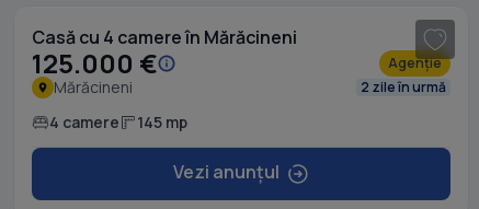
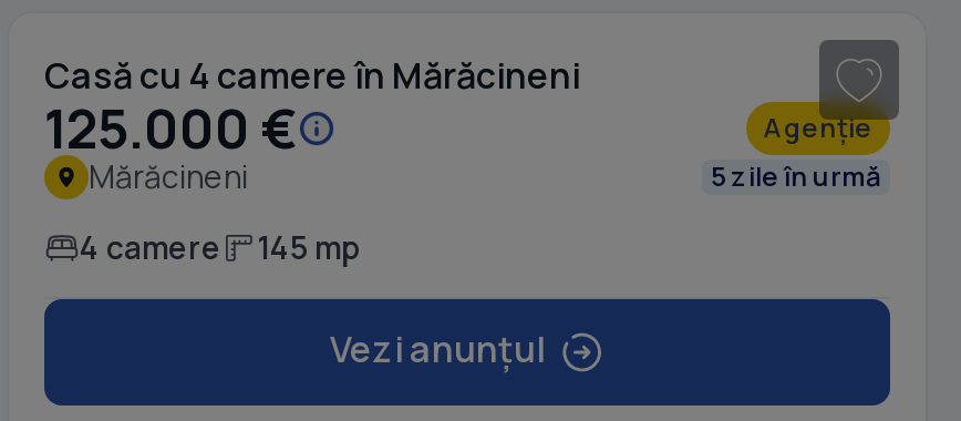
[361,78,446,96] 2 zile în urmă -> [711,157,881,195] 5 zile în urmă

